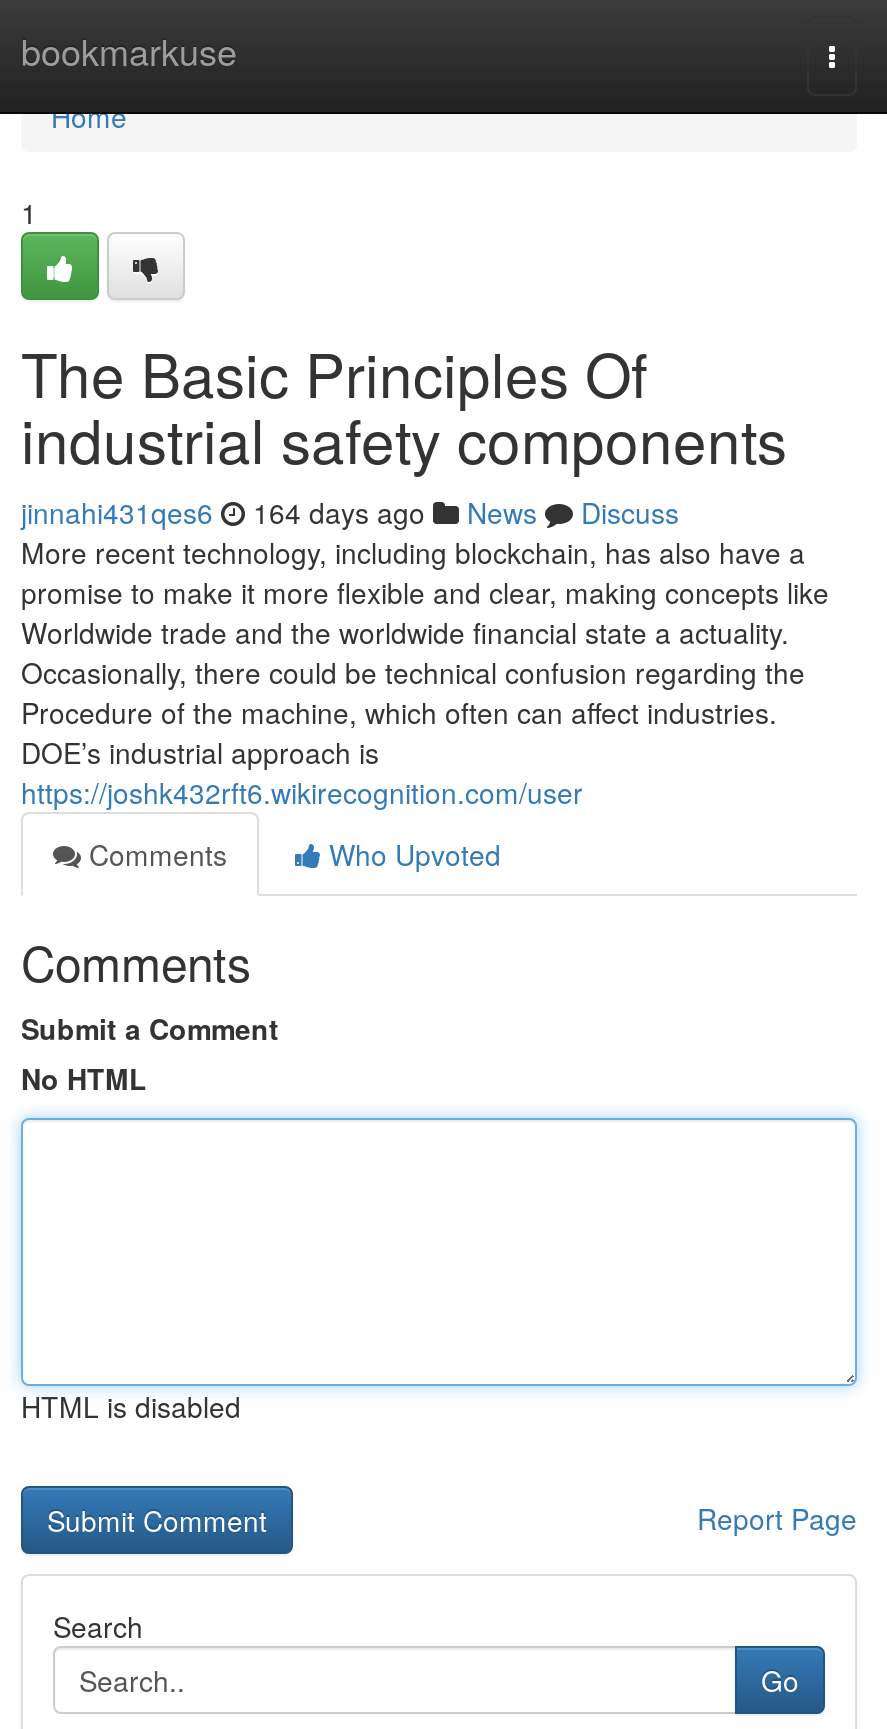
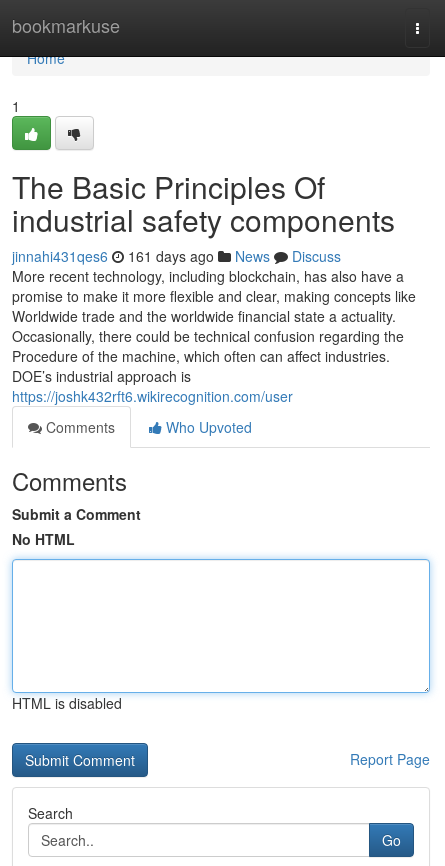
[21,492,679,532] jinnahi431qes6 164 days ago News Discuss -> [12,246,341,266] jinnahi431qes6 161 days ago News Discuss

